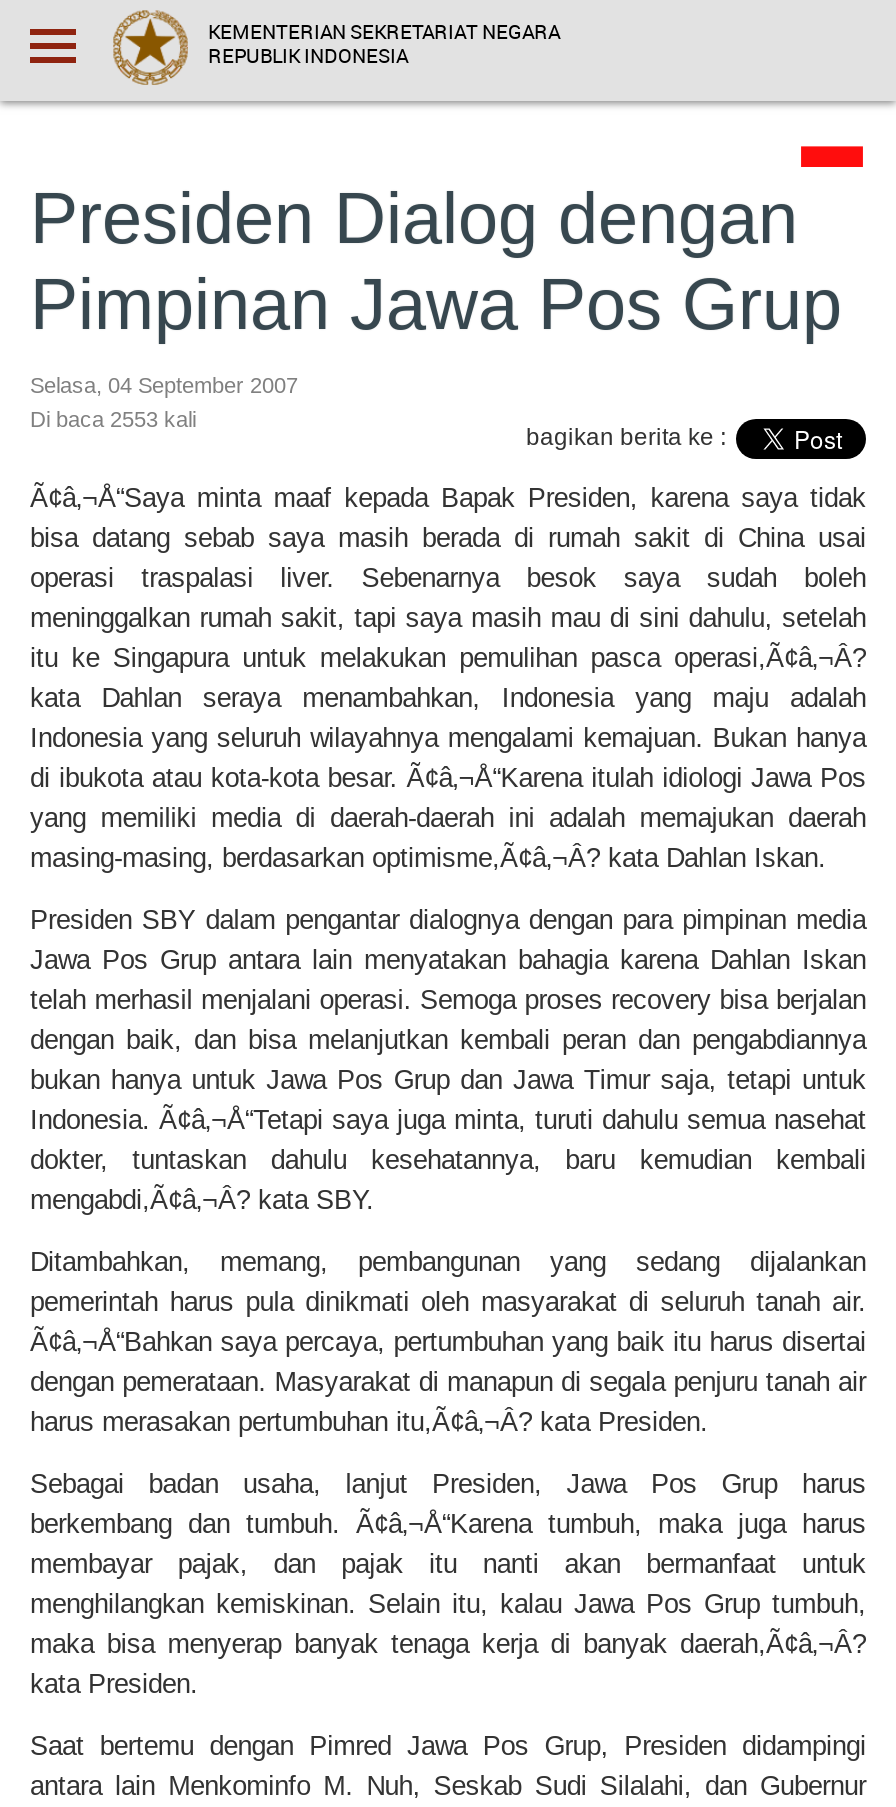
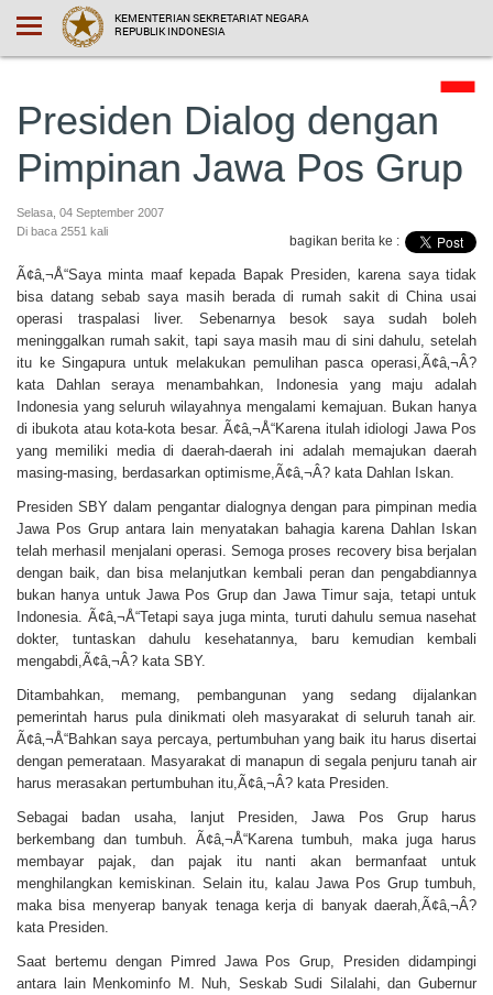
[30,407,196,431] Di baca 2553 kali -> [17,225,108,238] Di baca 2551 kali

